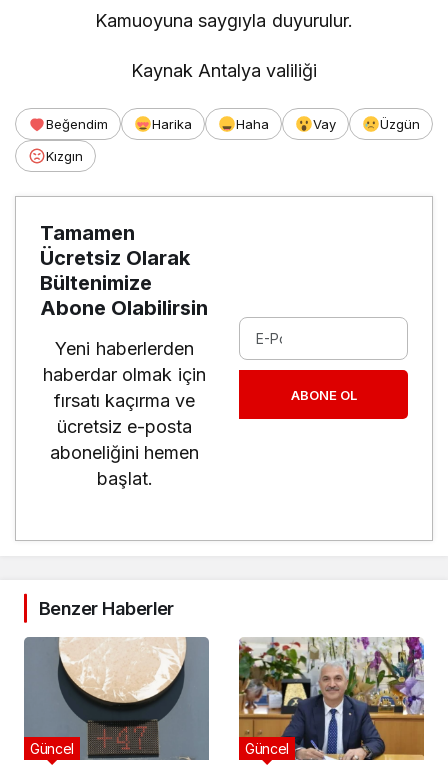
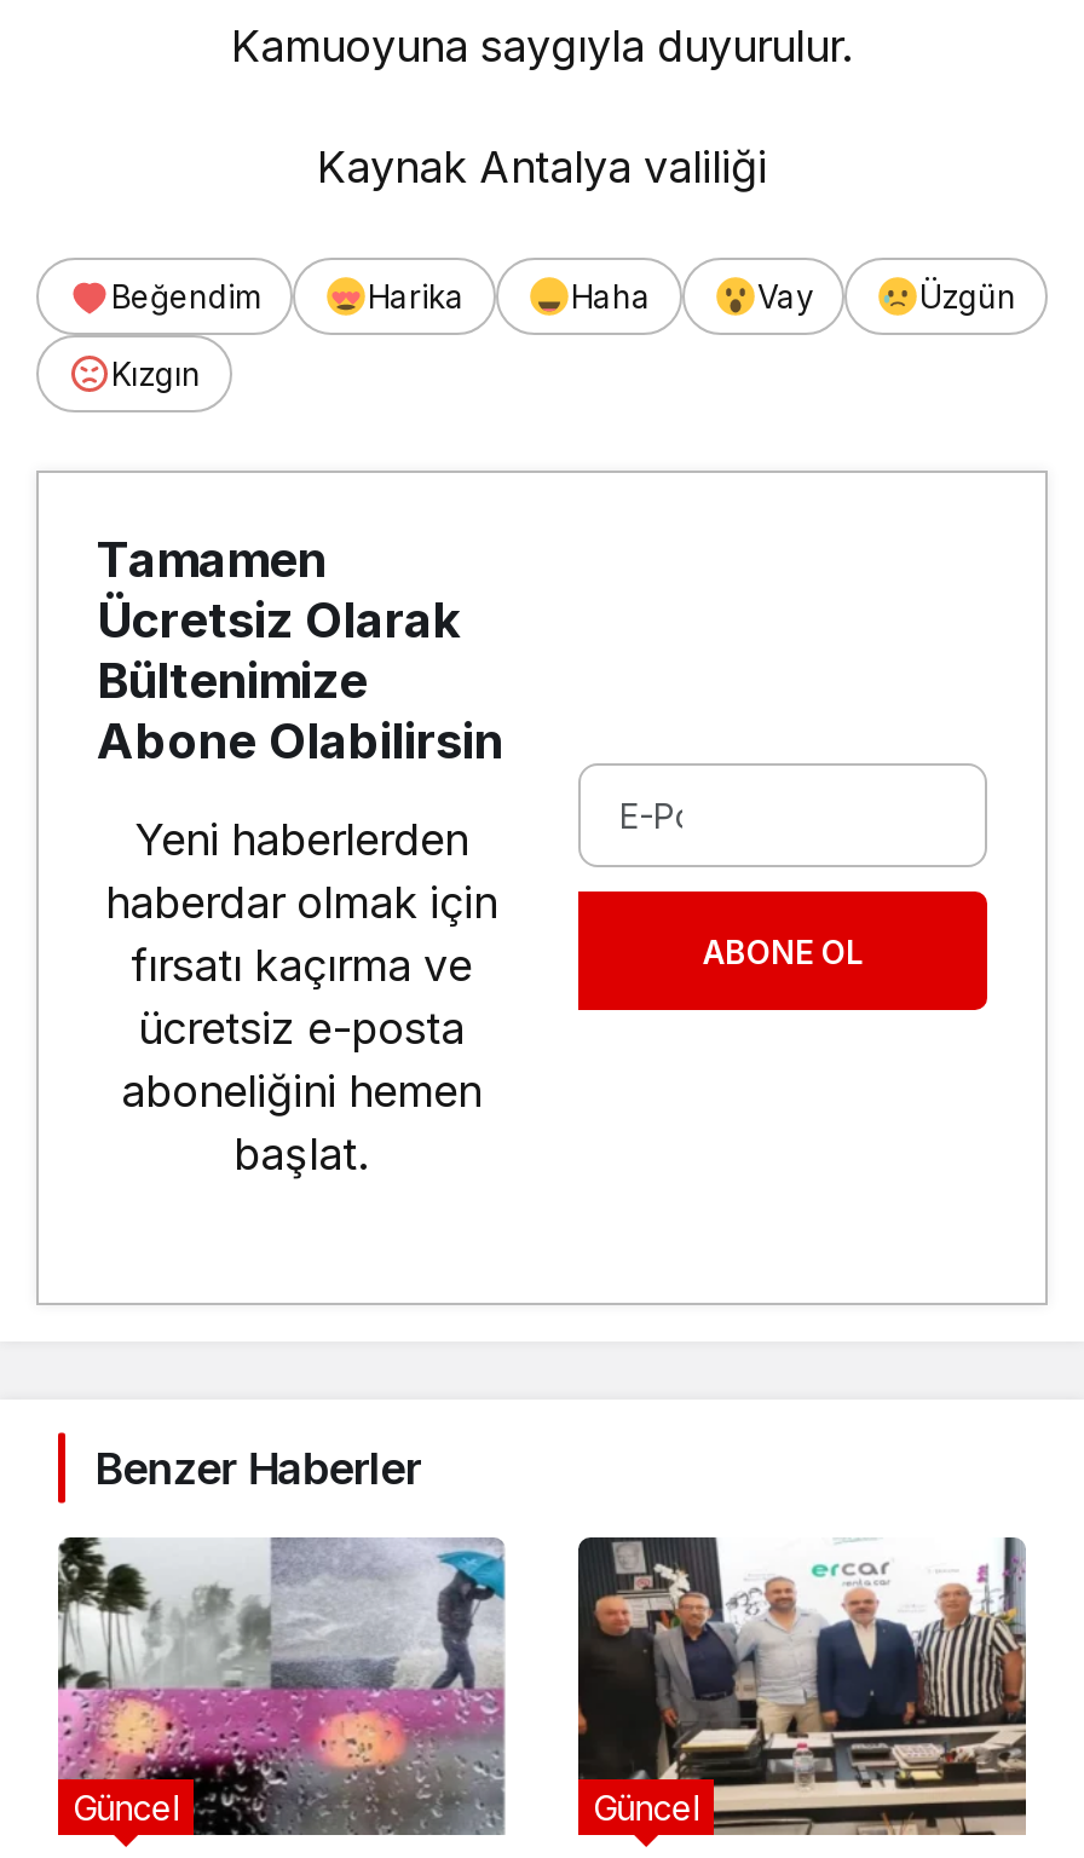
[23,637,209,760] [image] -> [56,1537,506,1837] [image]
[238,636,425,761] [image] -> [576,1535,1028,1837] [image]

